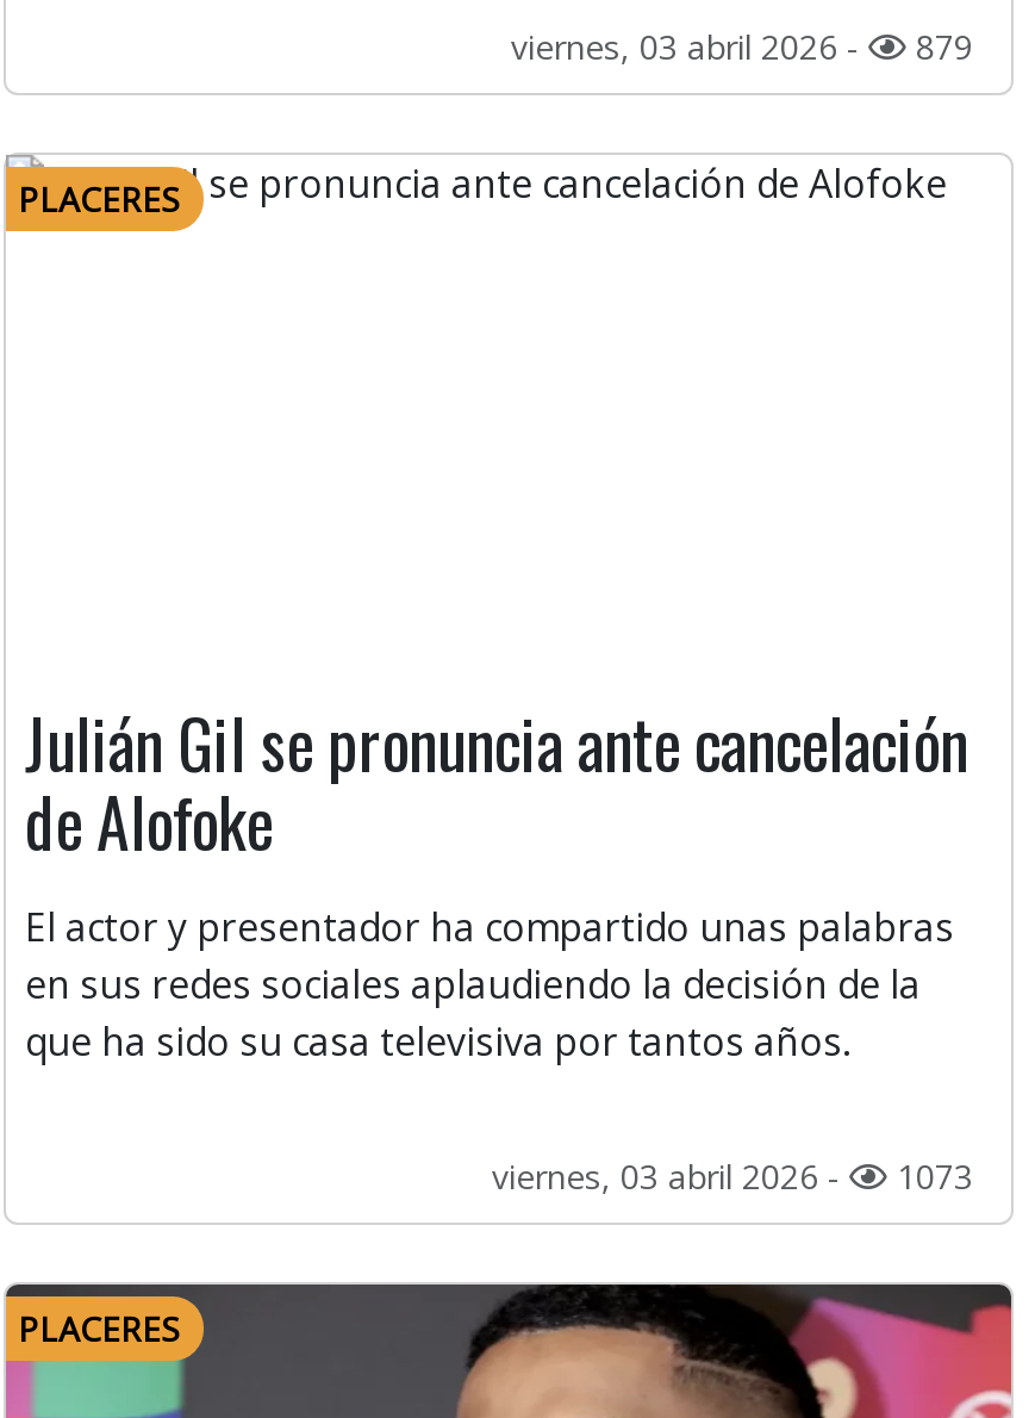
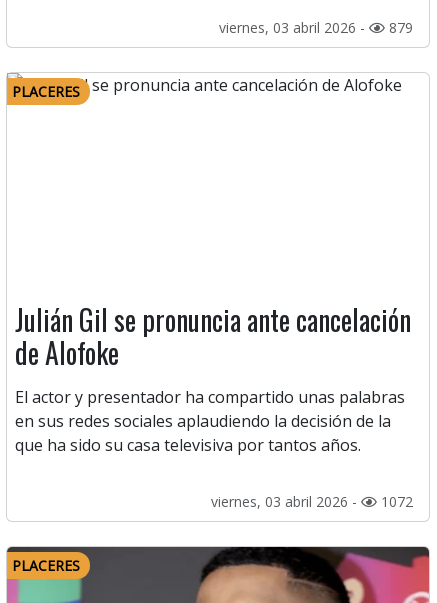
[492,1153,973,1199] viernes, 03 abril 2026 - 1073 -> [211,492,413,511] viernes, 03 abril 2026 - 1072

